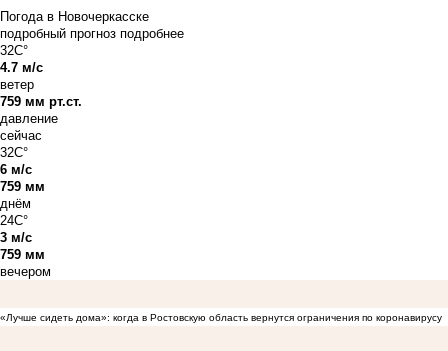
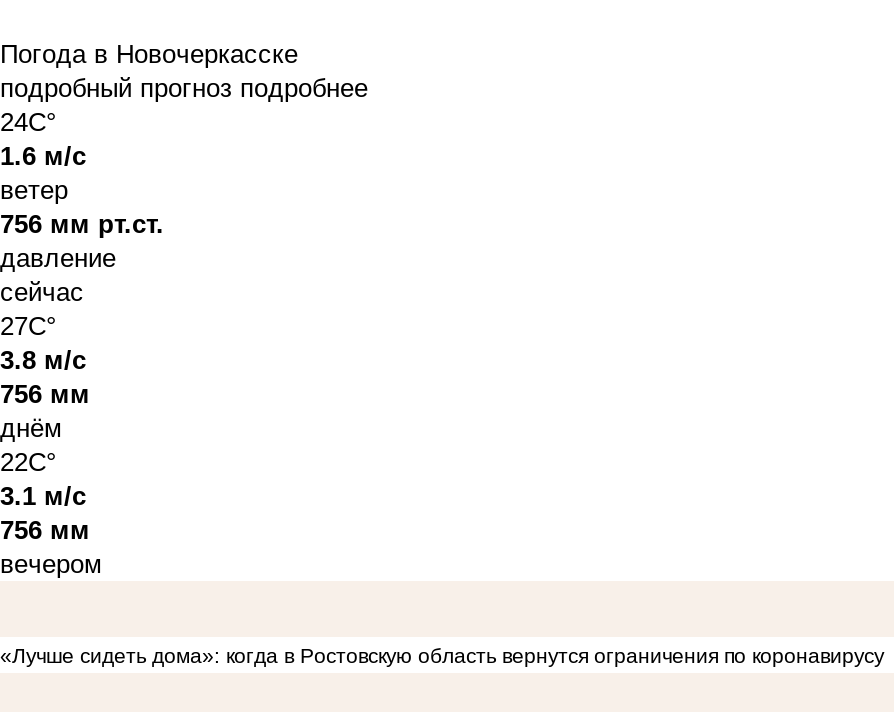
[0,43,43,75] 32C° | 4.7 м/с -> [0,108,86,172] 24C° | 1.6 м/с
[0,94,82,109] 759 мм рт.ст. -> [0,210,164,240] 756 мм рт.ст.
[0,145,45,194] 32C° | 6 м/с | 759 мм -> [0,312,90,410] 27C° | 3.8 м/с | 756 мм
[0,213,45,262] 24C° | 3 м/с | 759 мм -> [0,448,90,546] 22C° | 3.1 м/с | 756 мм

